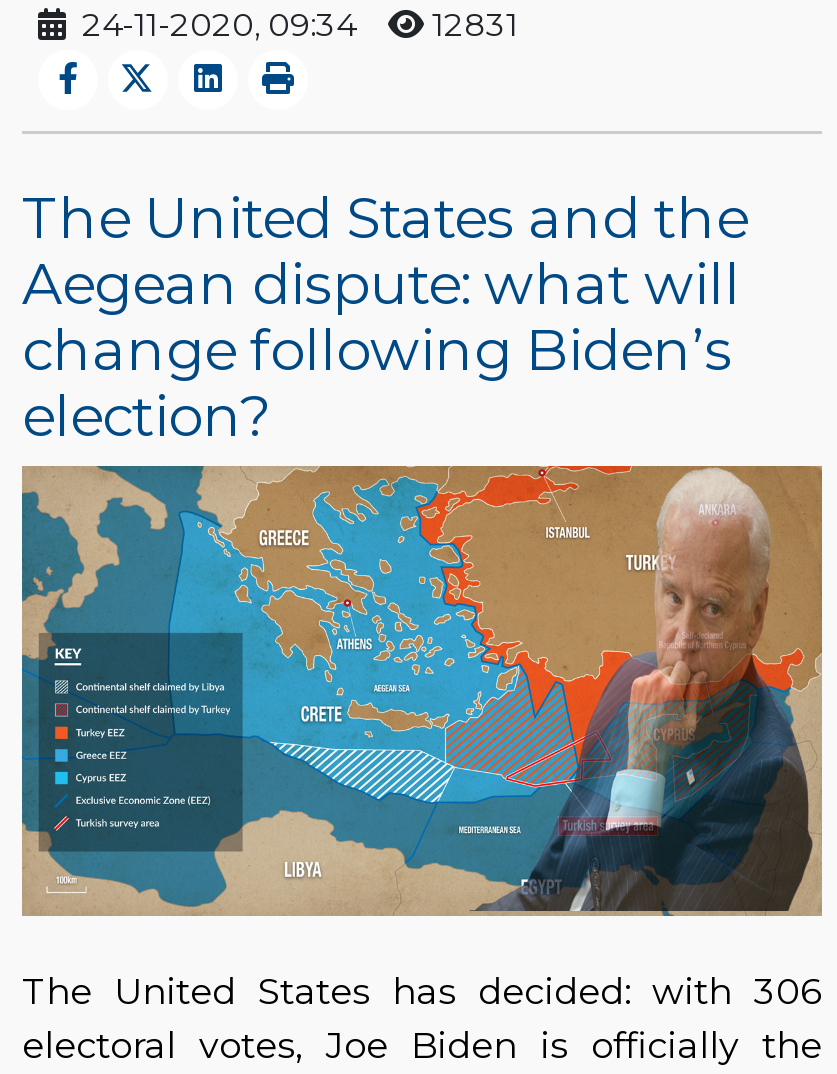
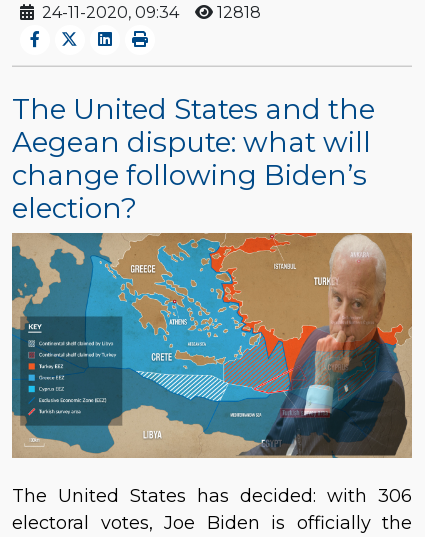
[82,6,518,44] 24-11-2020, 09:34 12831 -> [42,3,261,22] 24-11-2020, 09:34 12818

